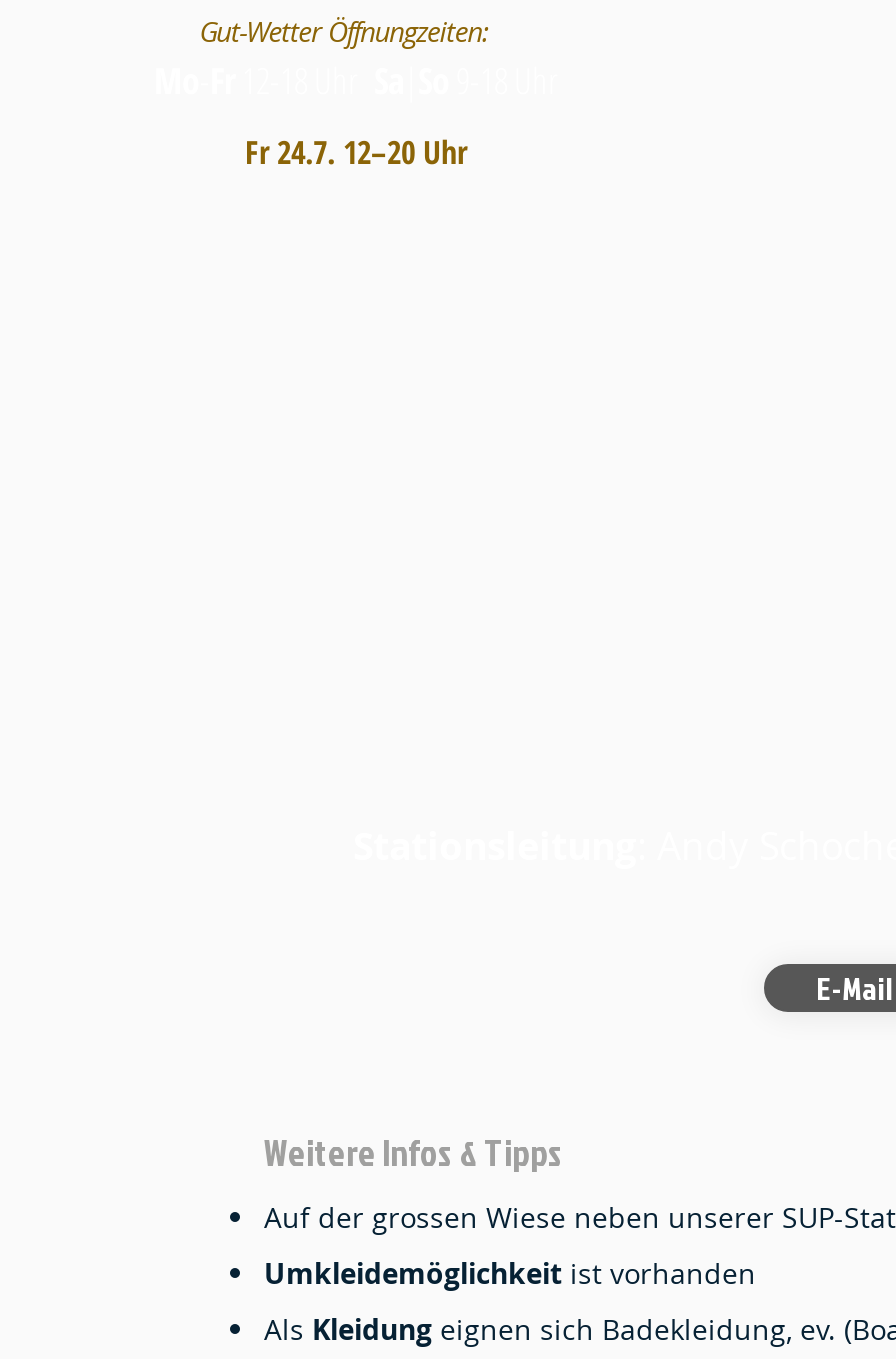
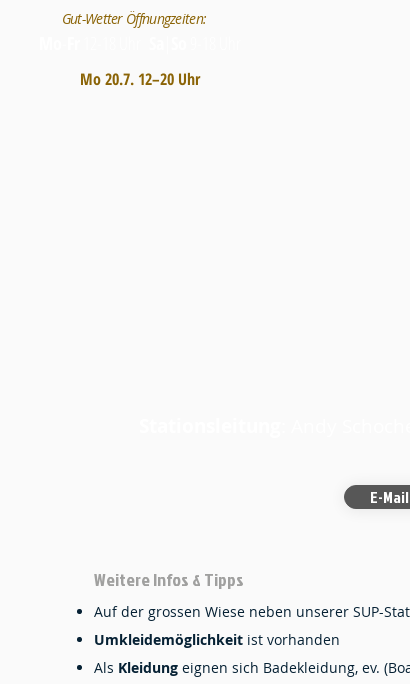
[245,131,467,175] Fr 24.7. 12–20 Uhr -> [80,68,200,90] Mo 20.7. 12–20 Uhr

